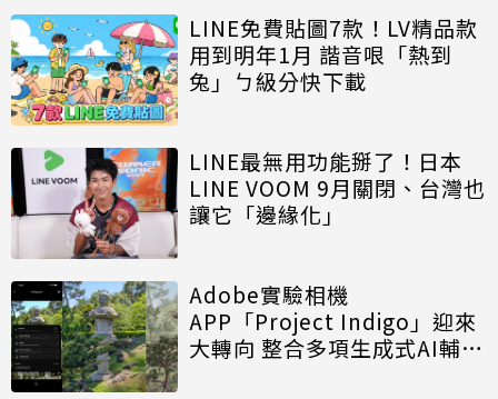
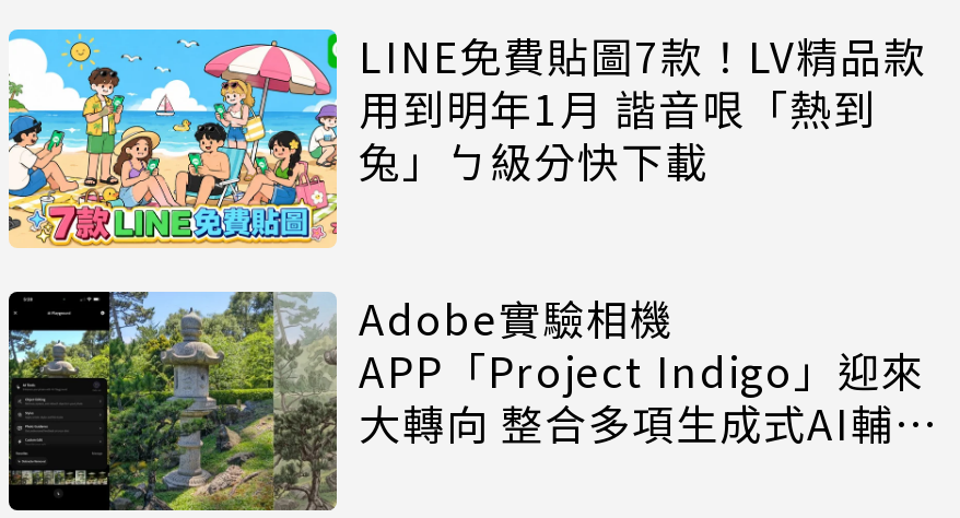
[10,145,486,260] [image] | LINE最無用功能掰了！日本 | LINE VOOM 9月關閉、台灣也 | 讓它「邊緣化」 -> none

